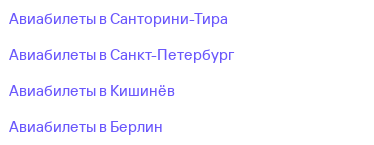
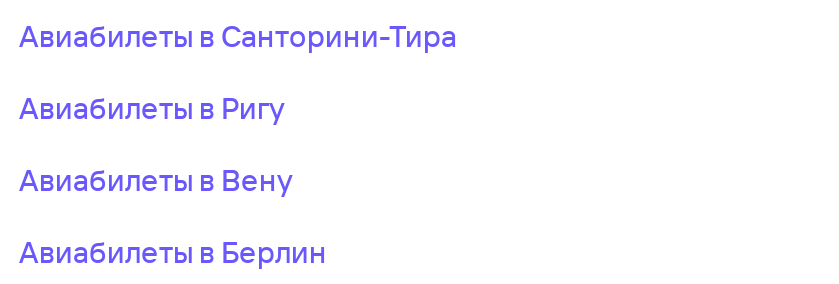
[9,45,234,64] Авиабилеты в Санкт-Петербург -> [19,89,285,127] Авиабилеты в Ригу
[9,81,175,100] Авиабилеты в Кишинёв -> [19,161,293,199] Авиабилеты в Вену

